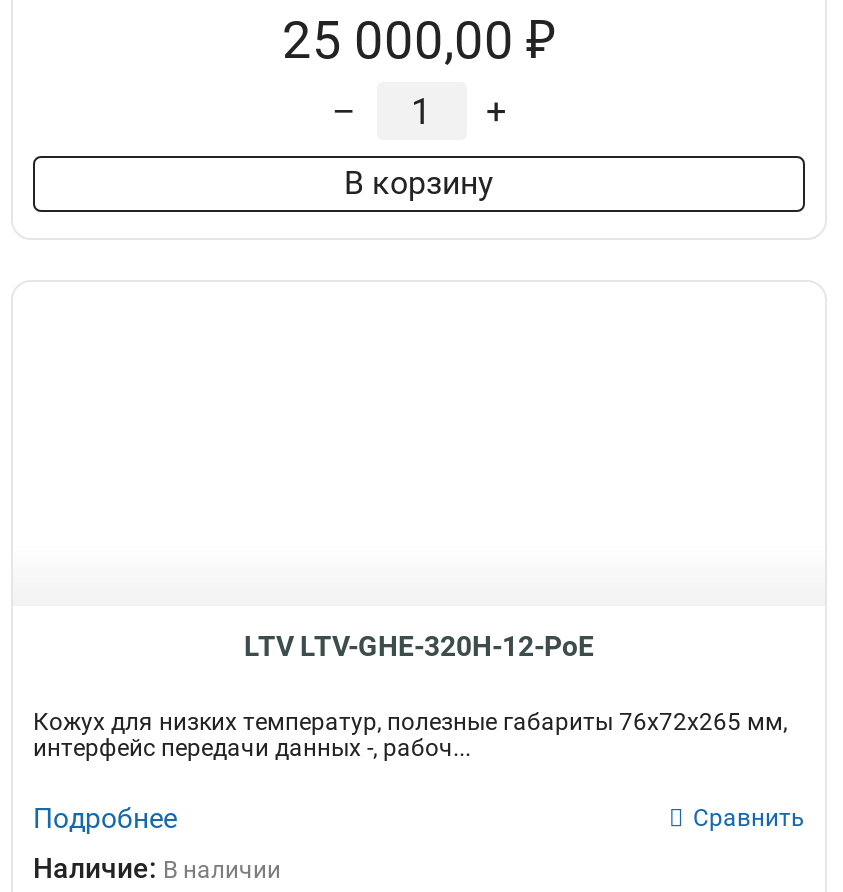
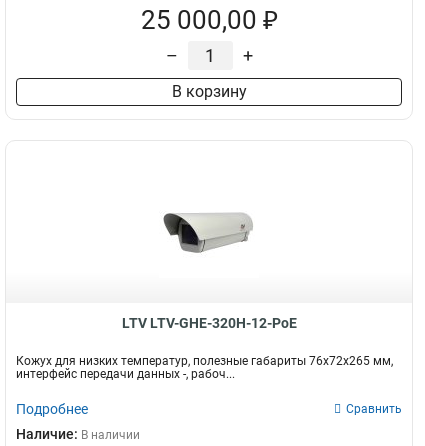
none -> [162,212,254,254] [image]

